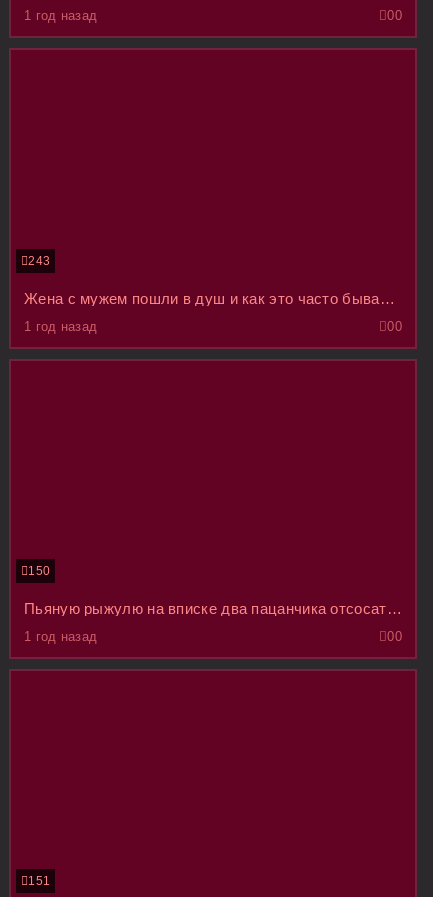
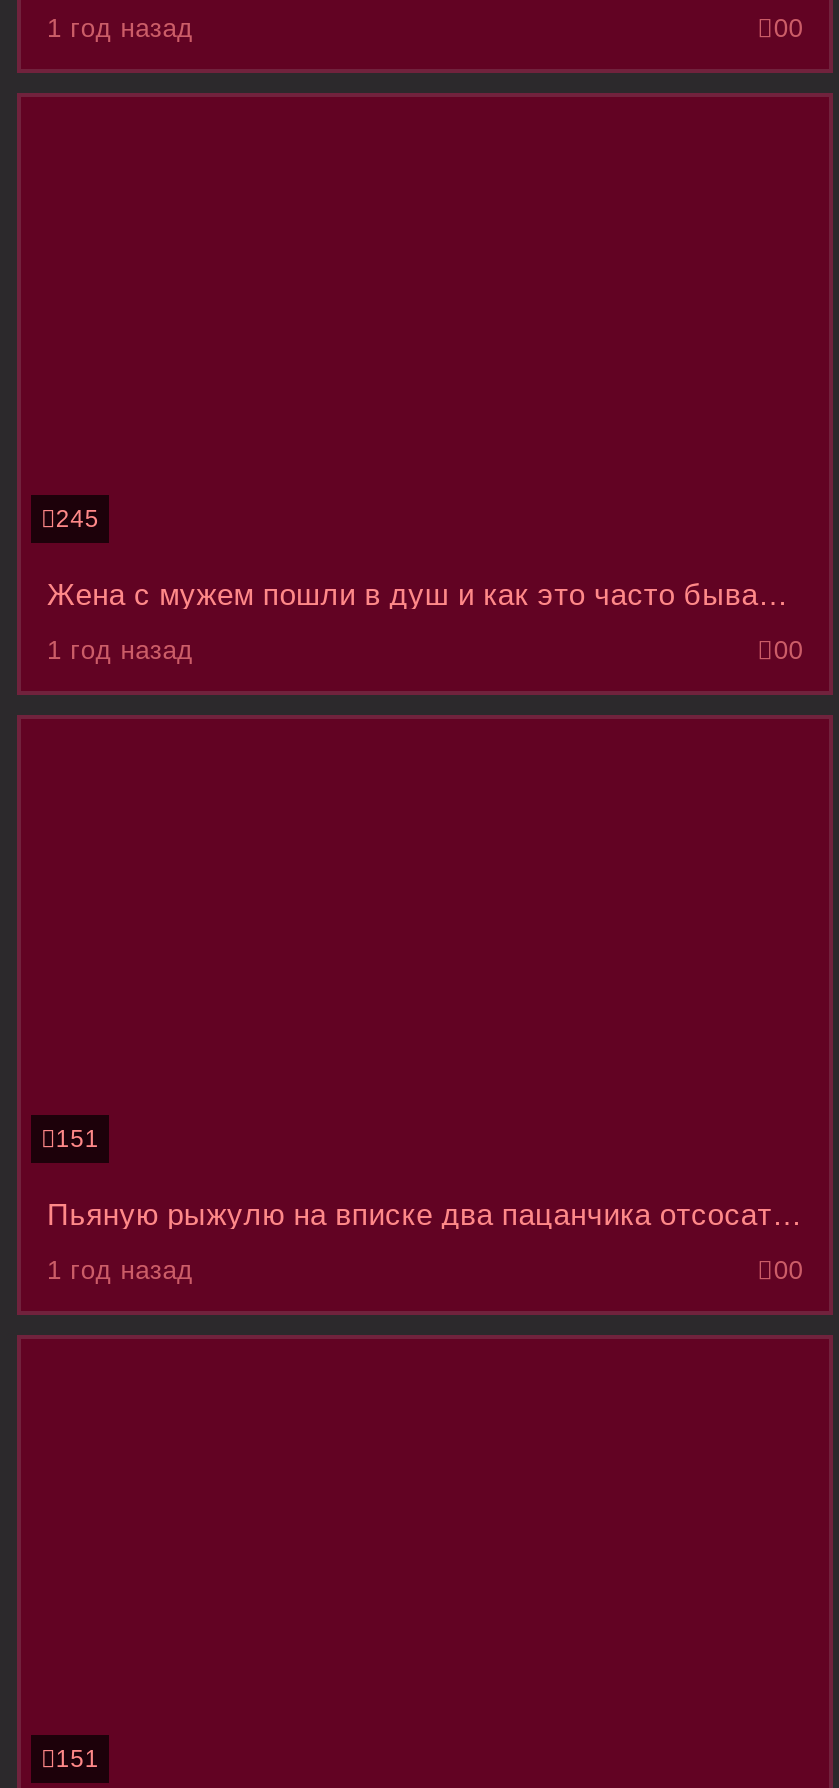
[28,253,50,267] 243 -> [56,504,99,532] 245
[28,564,50,578] 150 -> [56,1124,99,1152] 151

